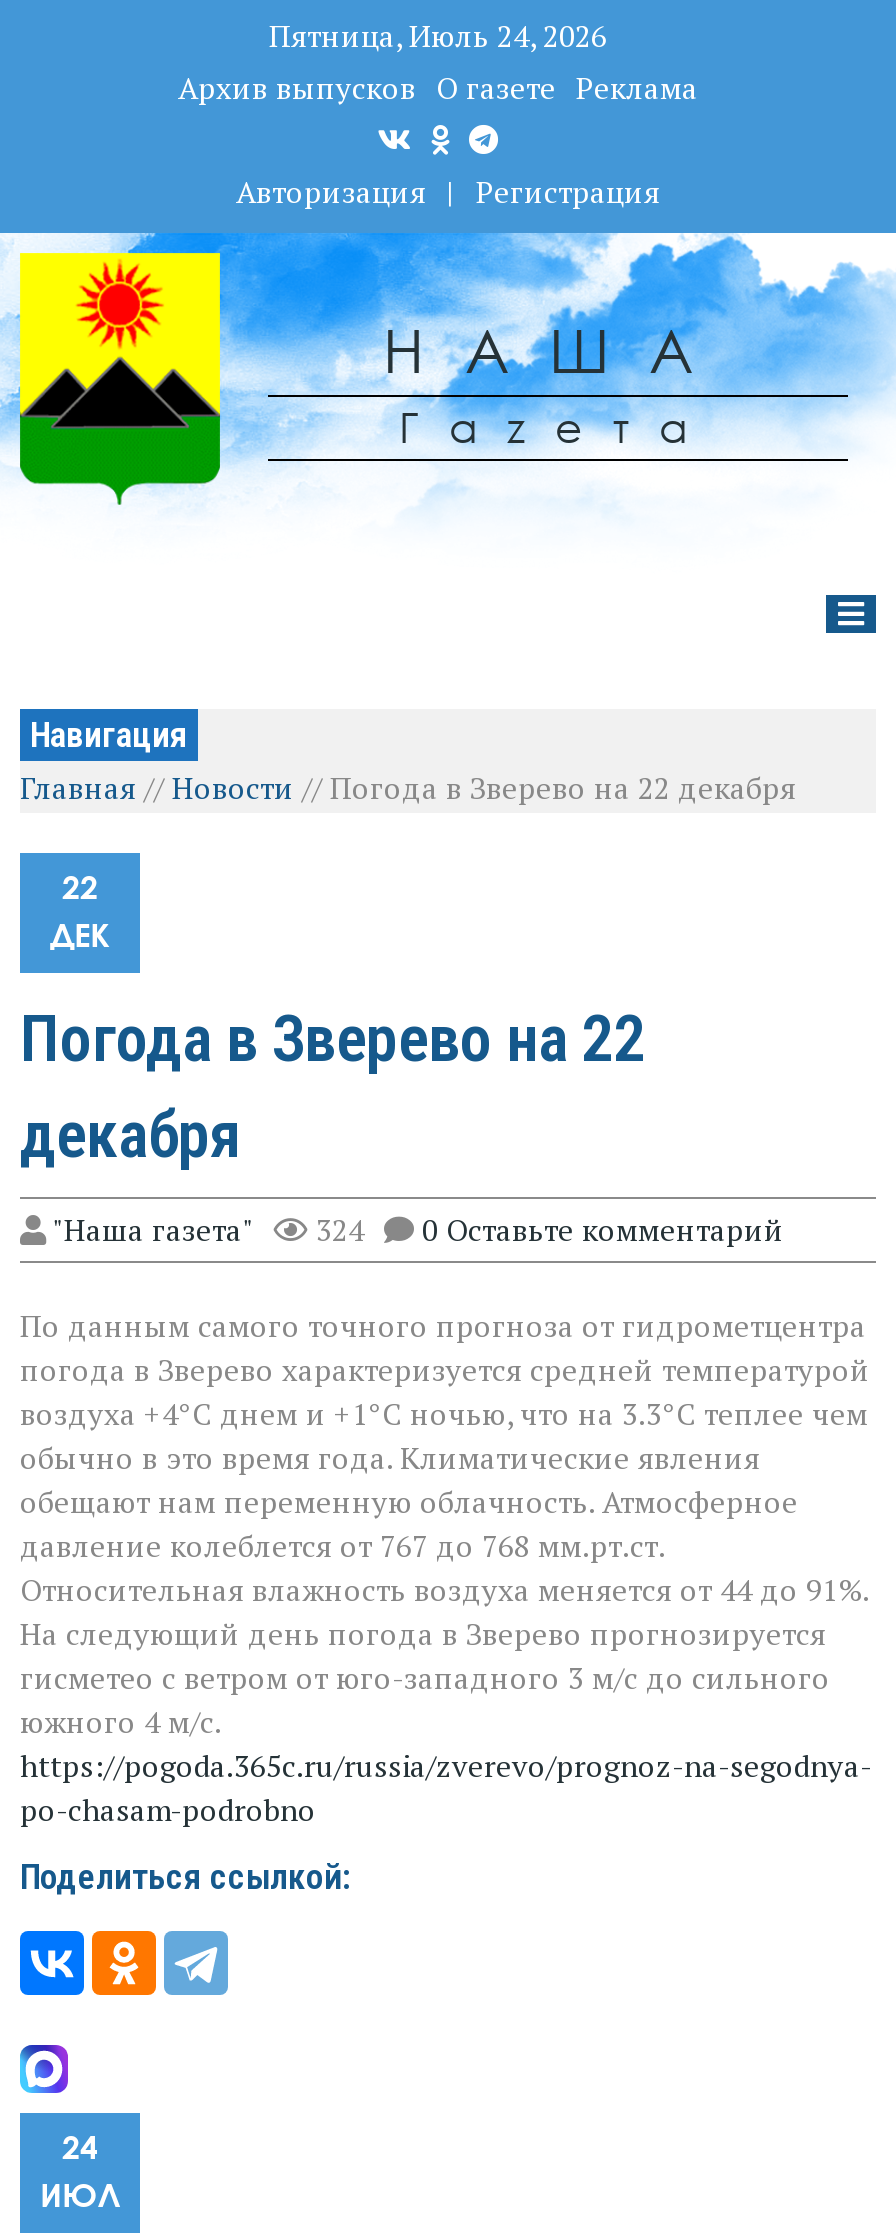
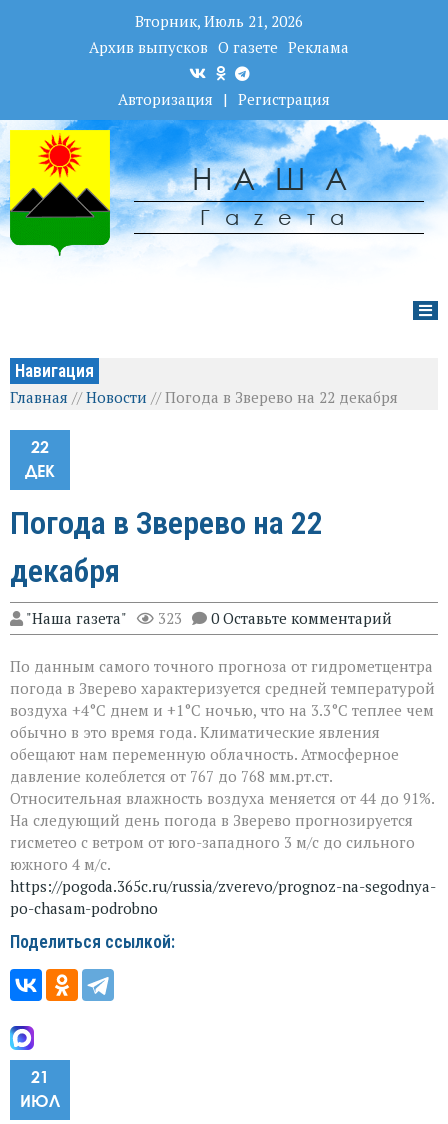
[269,15,607,55] Пятница, Июль 24, 2026 -> [135,11,303,31] Вторник, Июль 21, 2026
[52,1209,784,1249] "Наша газета" 324 0 Оставьте комментарий -> [26,608,392,628] "Наша газета" 323 0 Оставьте комментарий
[62,2127,98,2167] 24 -> [31,1067,49,1087] 21

